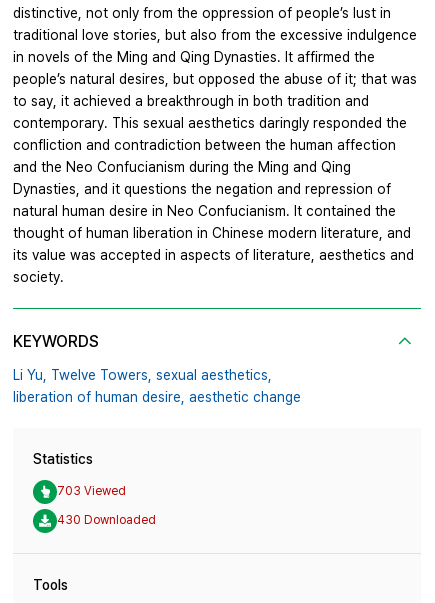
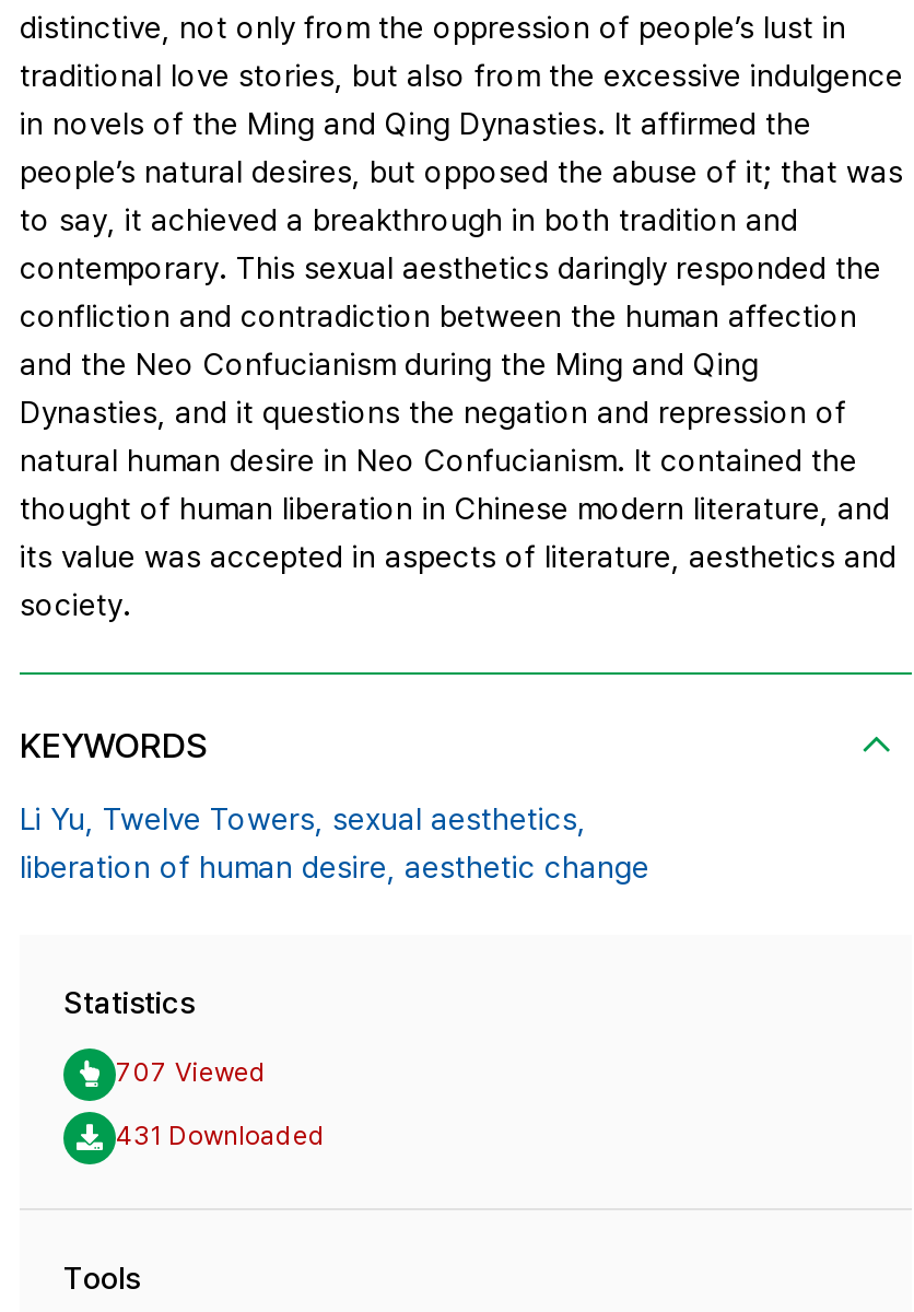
[57,484,126,498] 703 Viewed -> [116,1058,267,1089] 707 Viewed
[57,513,156,527] 430 Downloaded -> [116,1122,326,1152] 431 Downloaded

